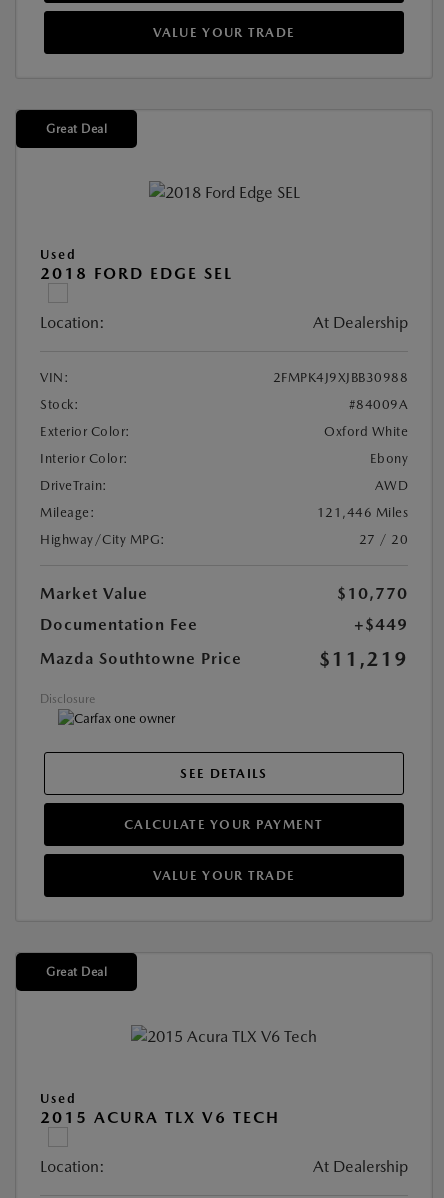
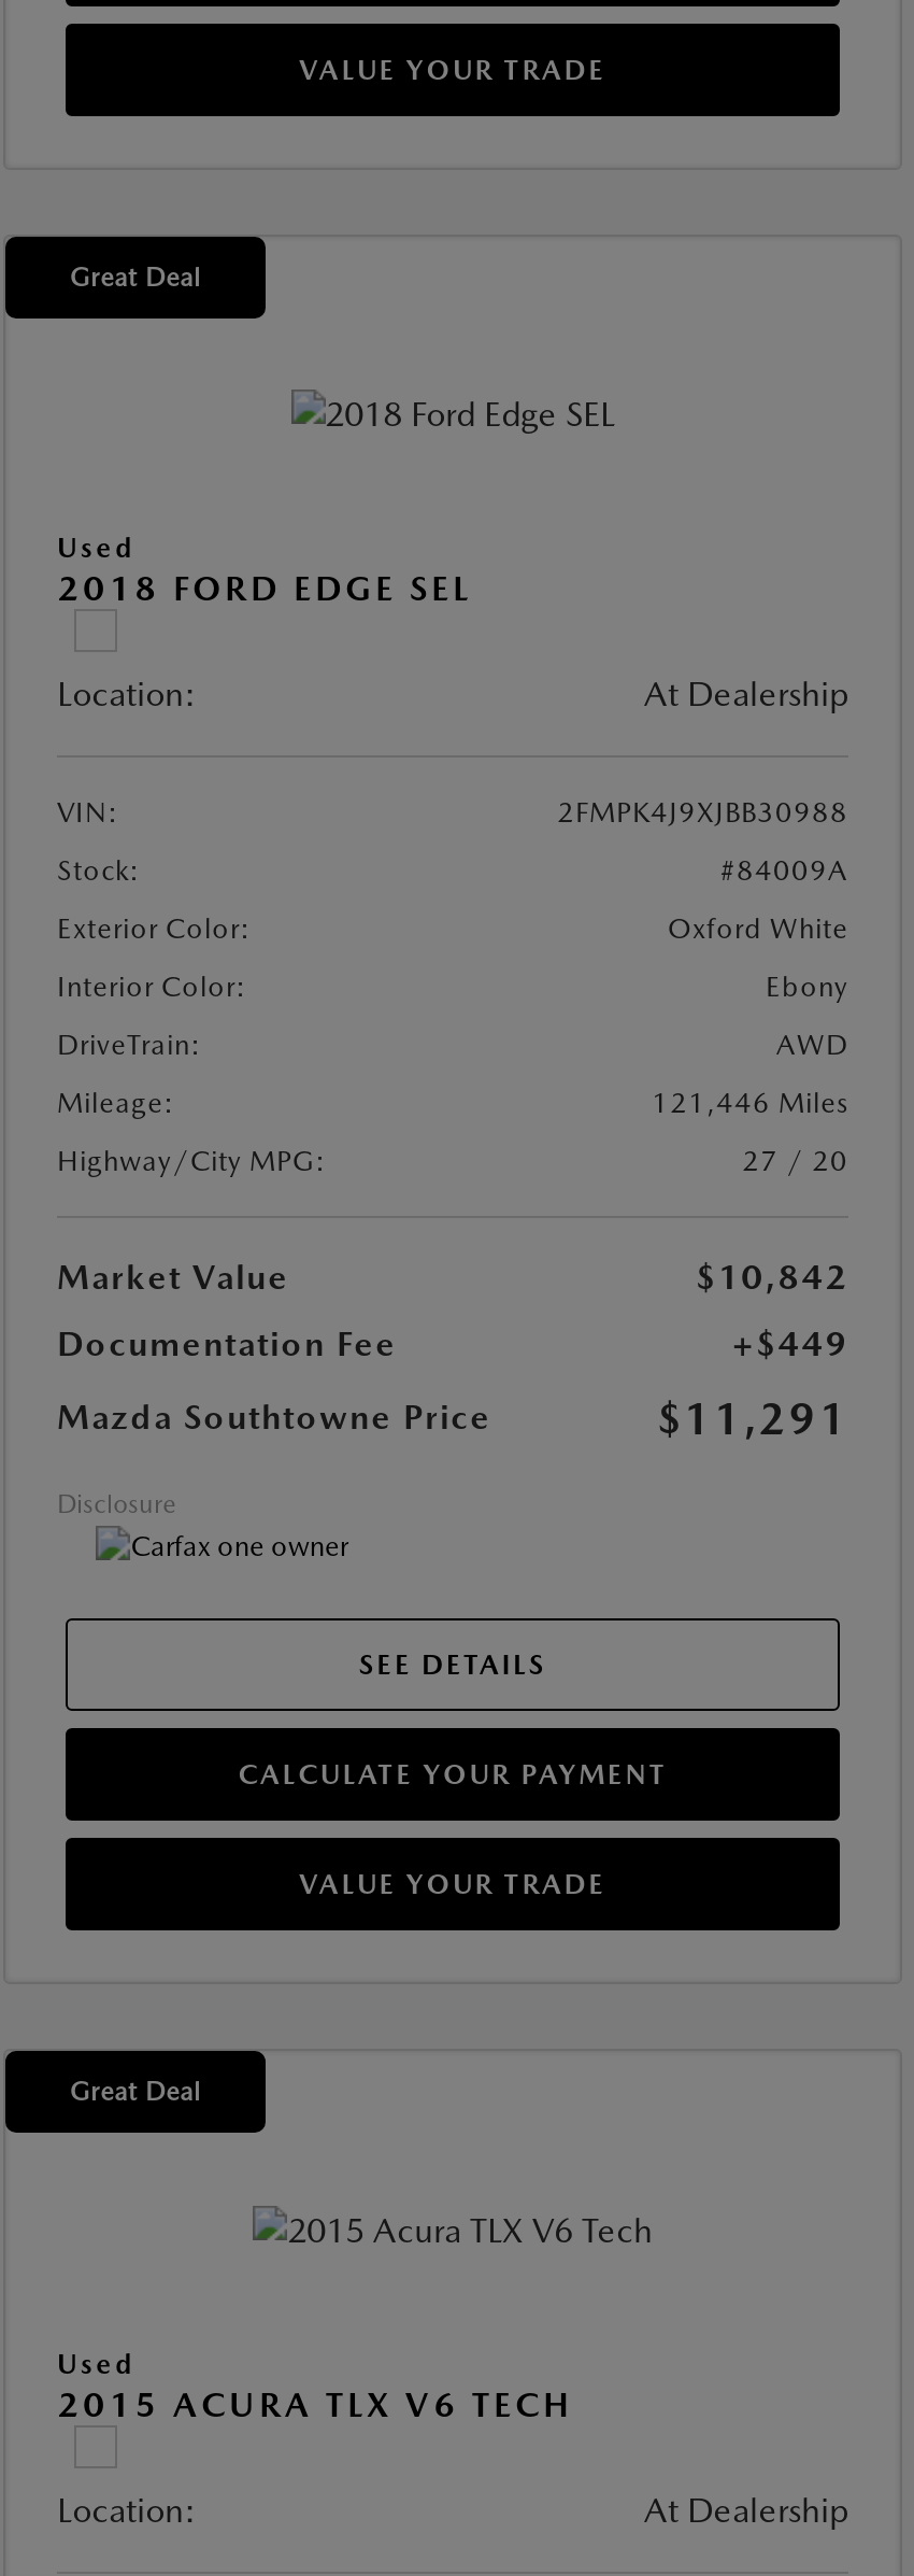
[337,584,408,603] $10,770 -> [696,1257,848,1298] $10,842
[319,647,408,671] $11,219 -> [657,1392,848,1444] $11,291

